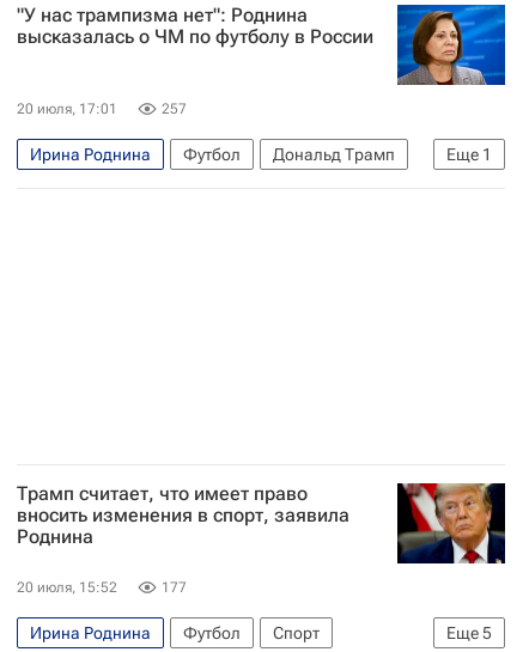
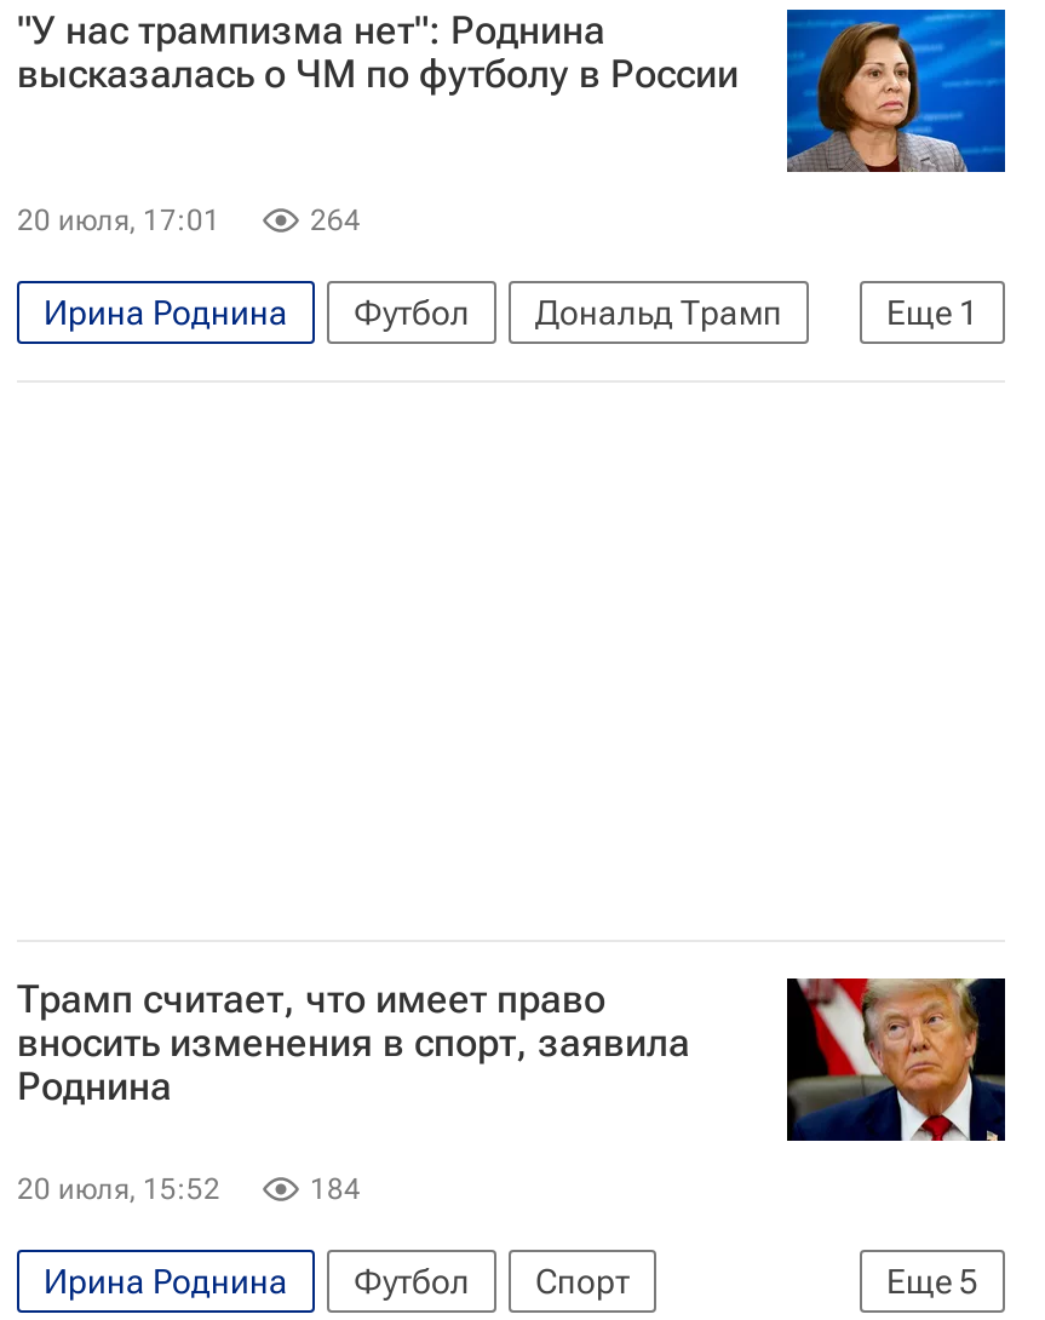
[162,100,187,117] 257 -> [310,202,361,236] 264
[162,579,187,596] 177 -> [310,1172,361,1206] 184

